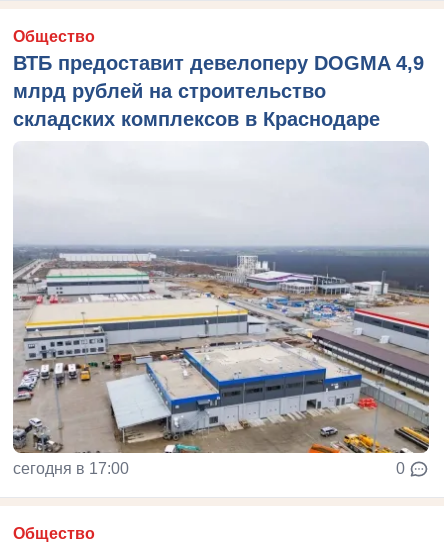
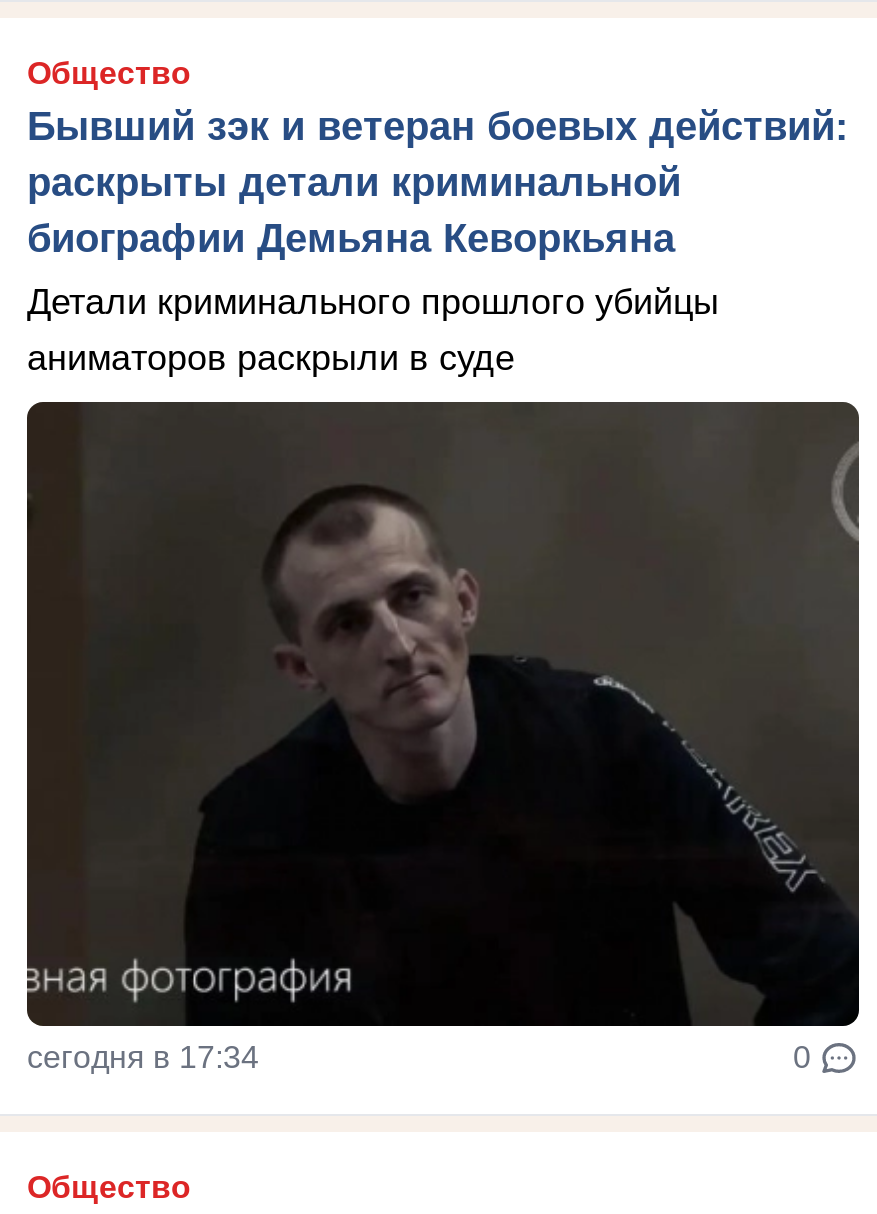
[13,52,424,130] ВТБ предоставит девелоперу DOGMA 4,9 | млрд рублей на строительство | складских комплексов в Краснодаре -> [27,104,849,378] Бывший зэк и ветеран боевых действий: | раскрыты детали криминальной | биографии Демьяна Кеворкьяна | Детали криминального прошлого убийцы | аниматоров раскрыли в суде
[12,141,430,477] [image] | сегодня в 17:00 -> [25,400,861,1074] [image] | сегодня в 17:34

